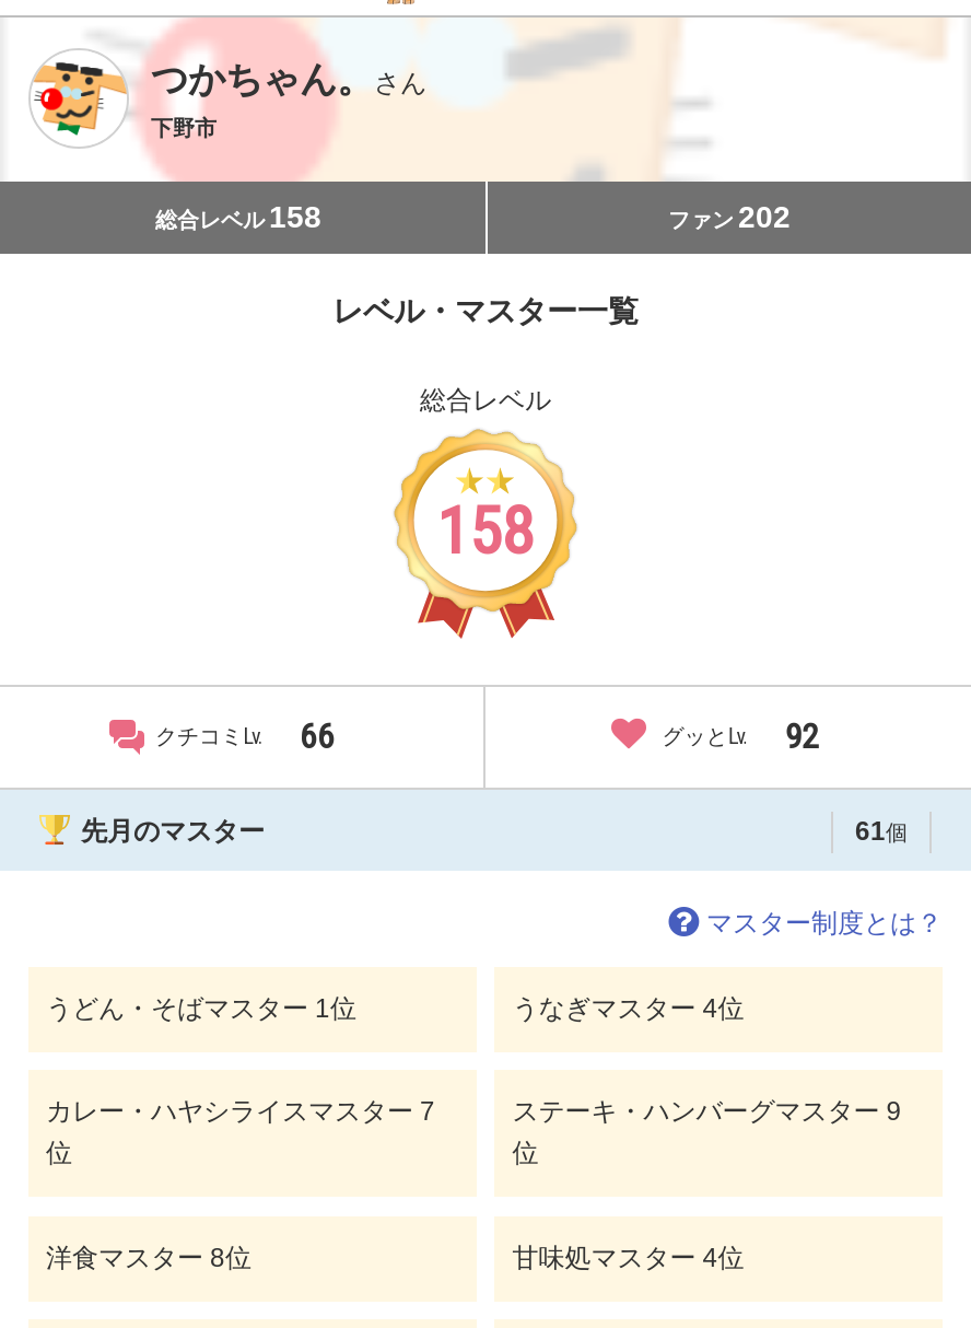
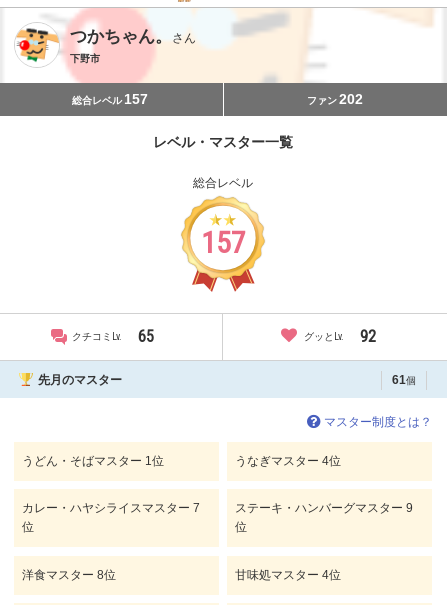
[155,199,321,234] 総合レベル 158 -> [72,91,148,107] 総合レベル 157
[436,492,535,569] 158 -> [200,225,245,260] 157
[155,715,335,757] クチコミLv. 66 -> [72,327,154,346] クチコミLv. 65

